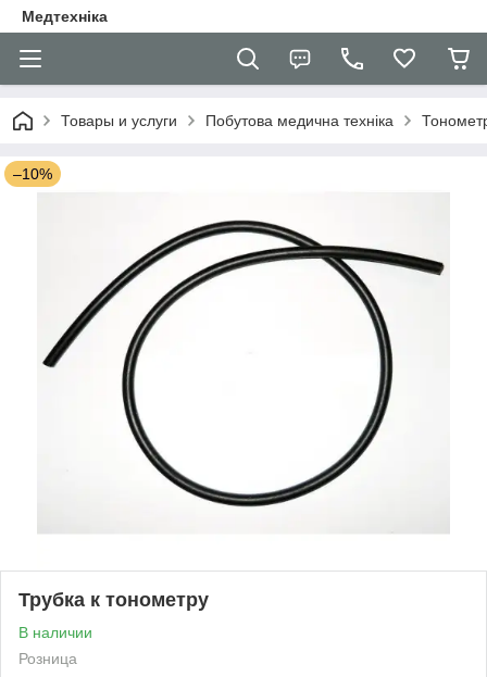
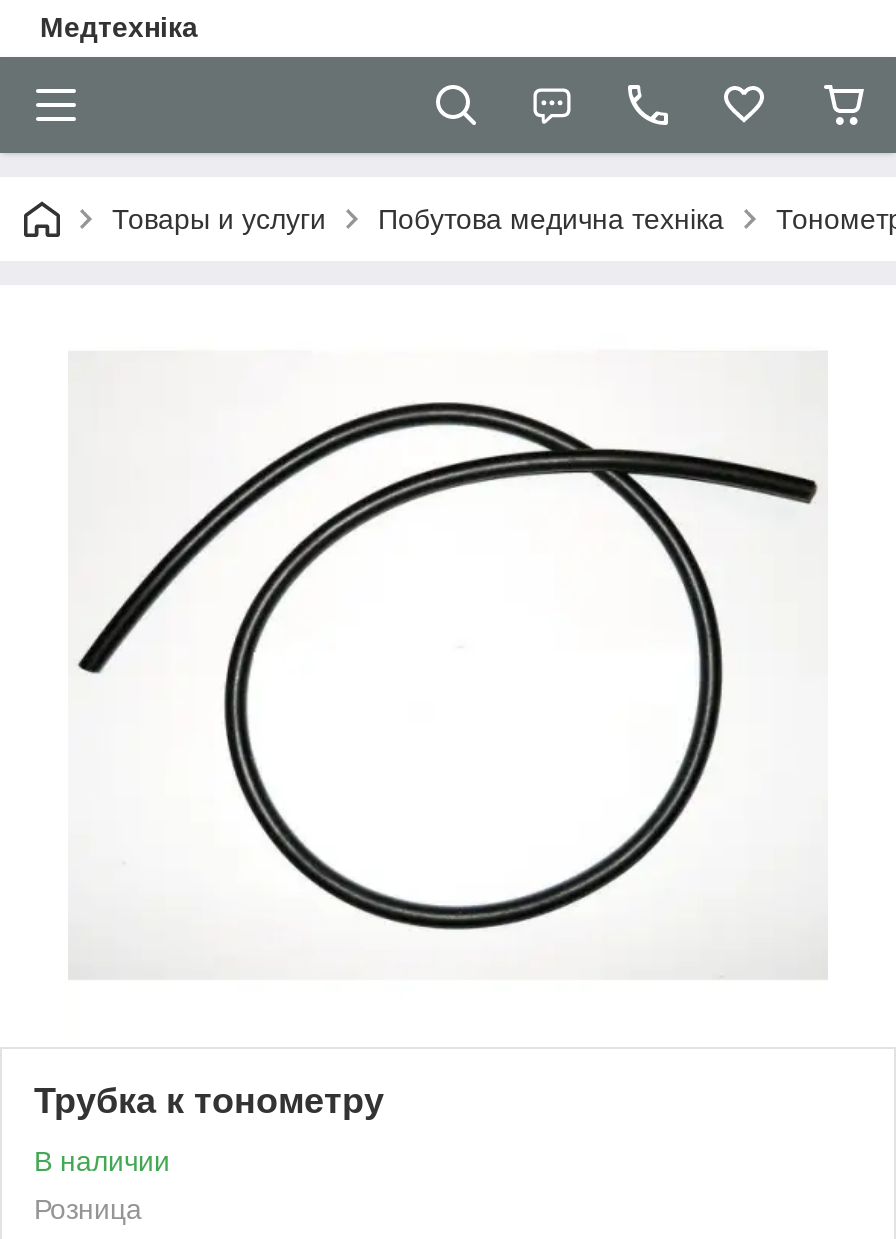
[13,165,52,183] –10% -> none

